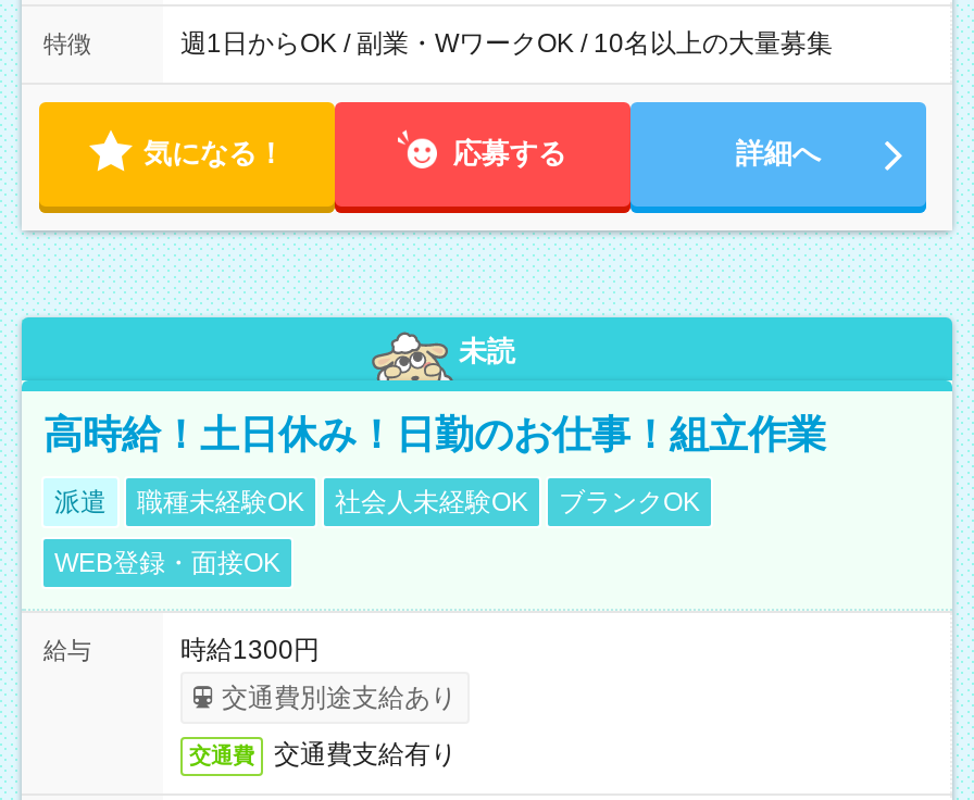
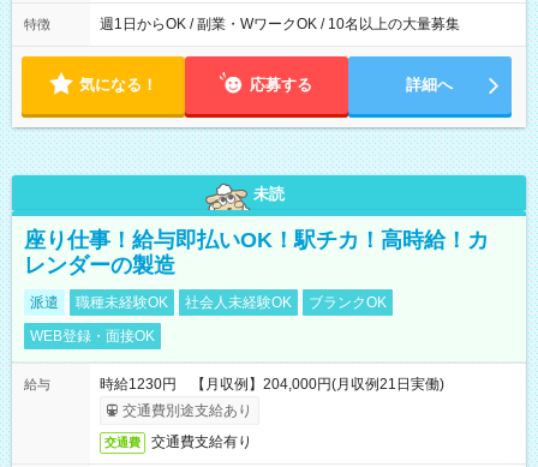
[43,413,826,457] 高時給！土日休み！日勤のお仕事！組立作業 -> [24,228,489,277] 座り仕事！給与即払いOK！駅チカ！高時給！カ | レンダーの製造
[180,635,320,665] 時給1300円 -> [100,376,444,393] 時給1230円 【月収例】204,000円(月収例21日実働)

